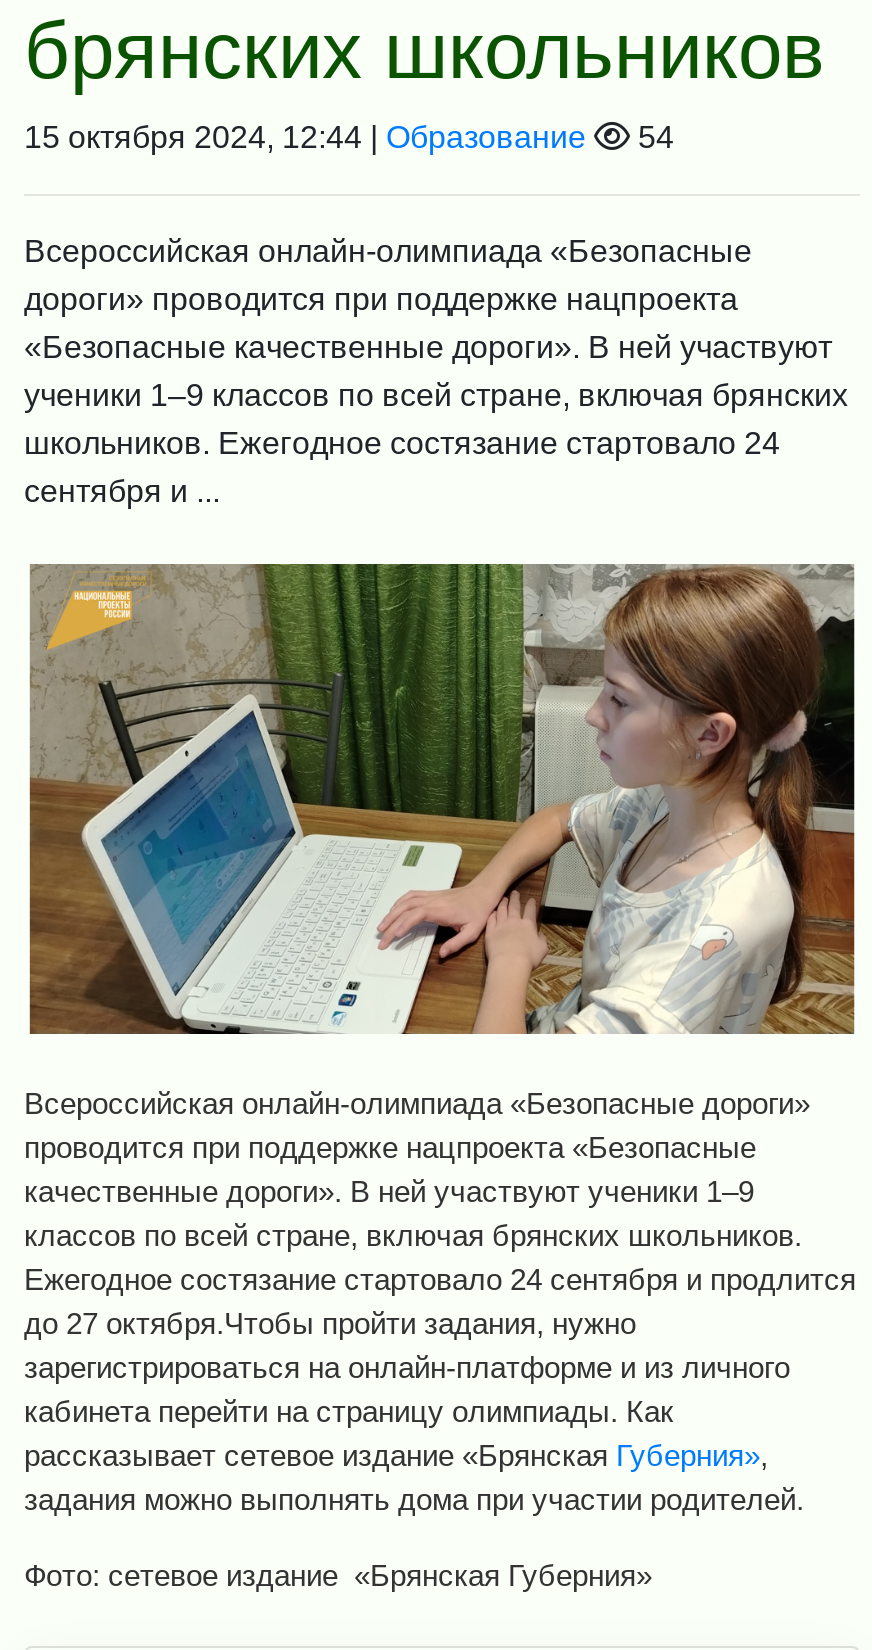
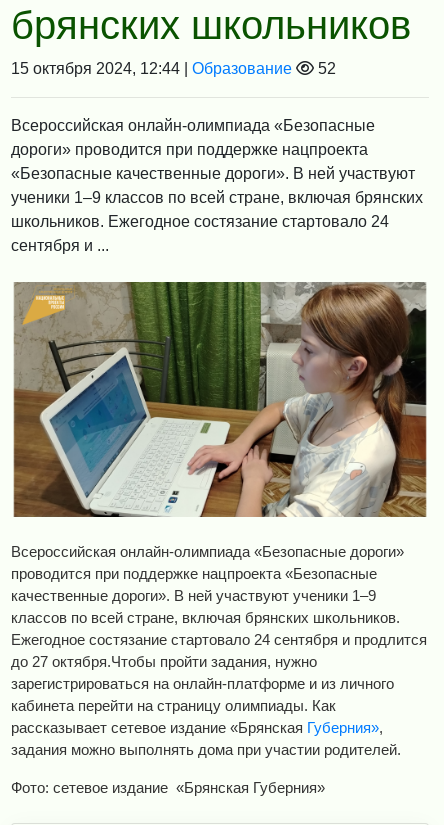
[630,121,674,155] 54 -> [314,60,336,77] 52

